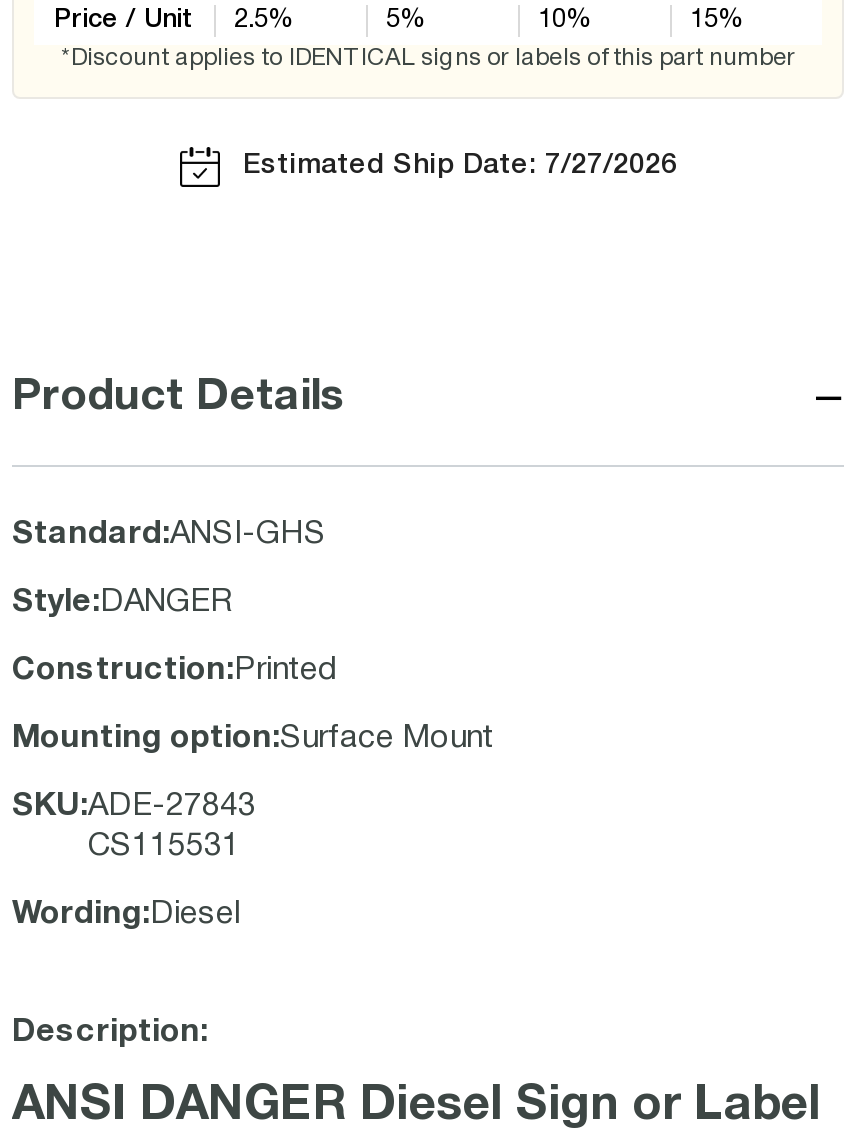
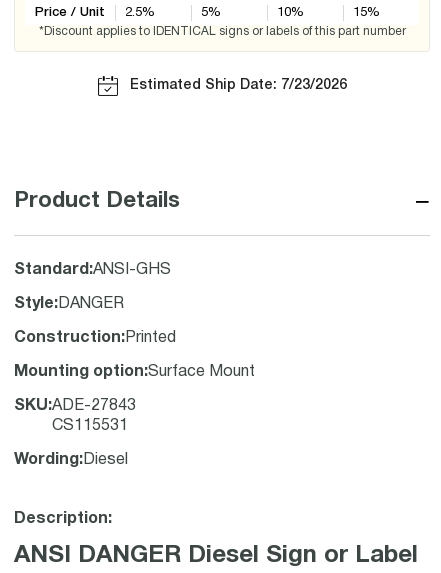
[243,153,677,179] Estimated Ship Date: 7/27/2026 -> [129,79,346,92] Estimated Ship Date: 7/23/2026

